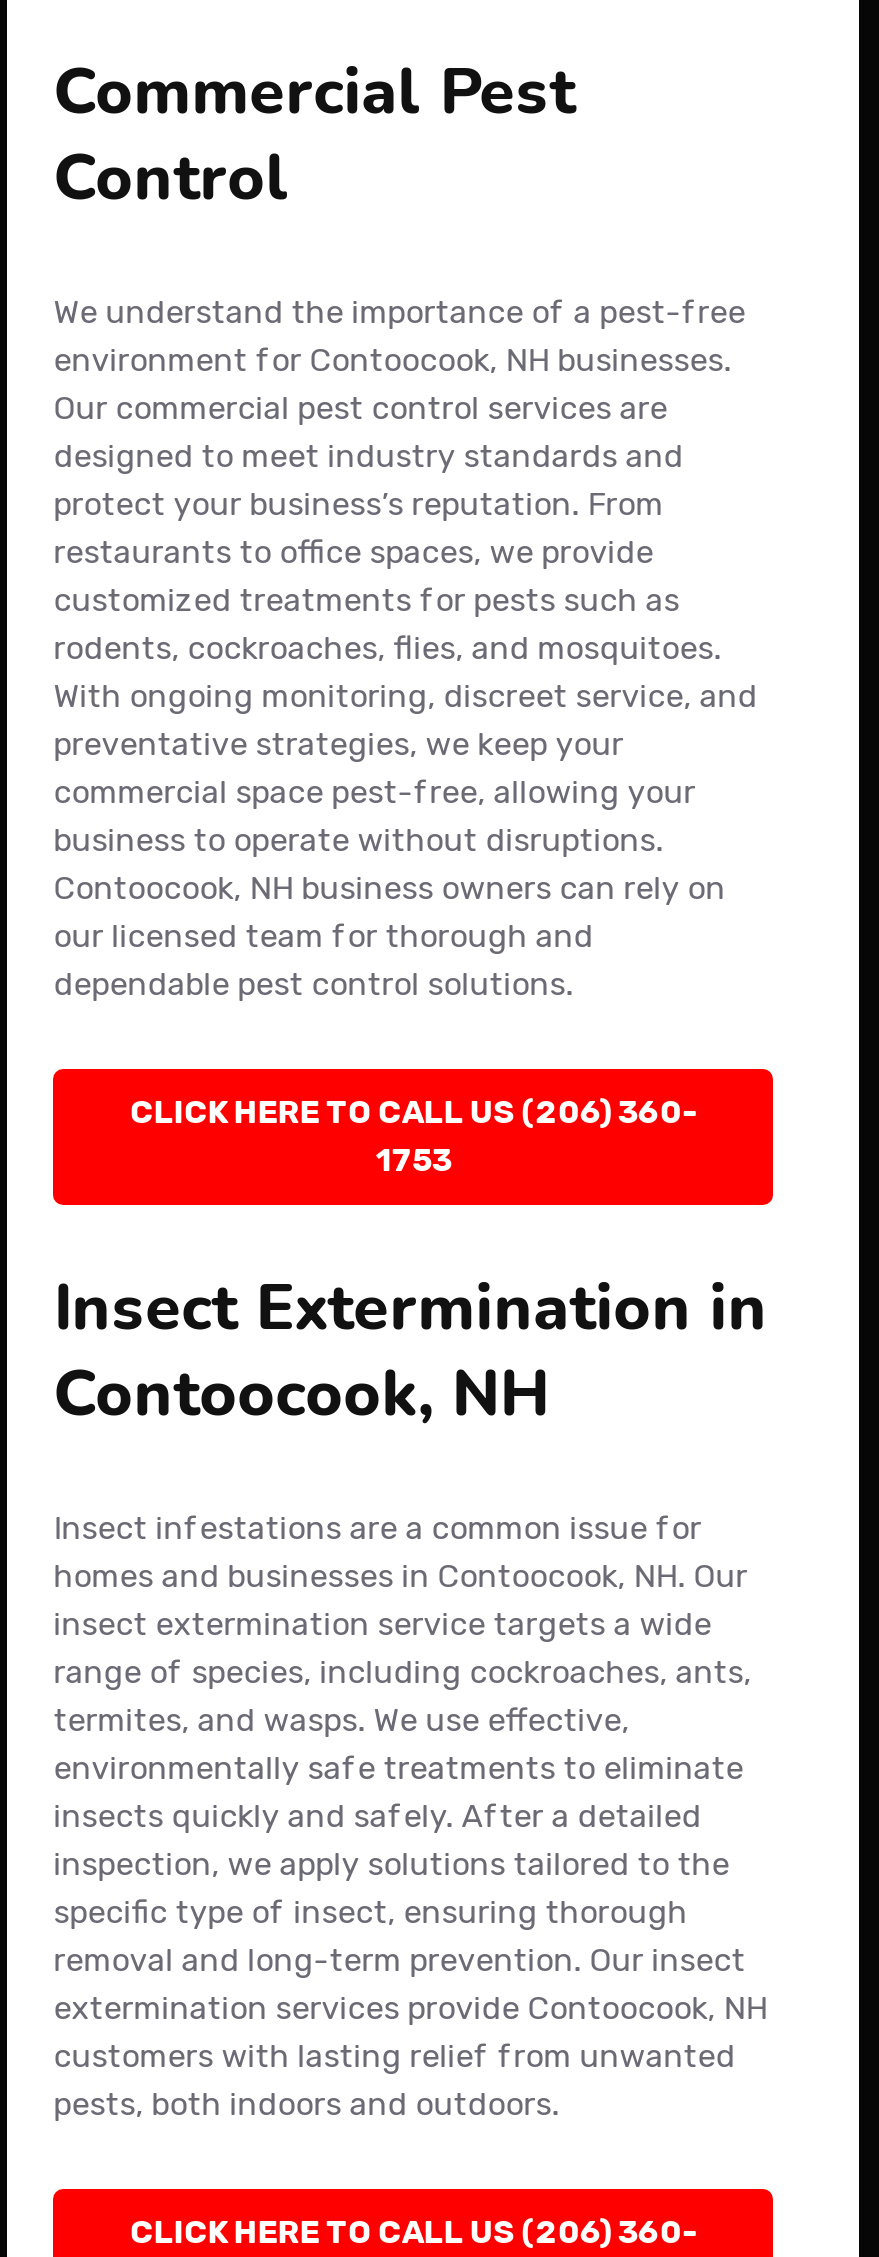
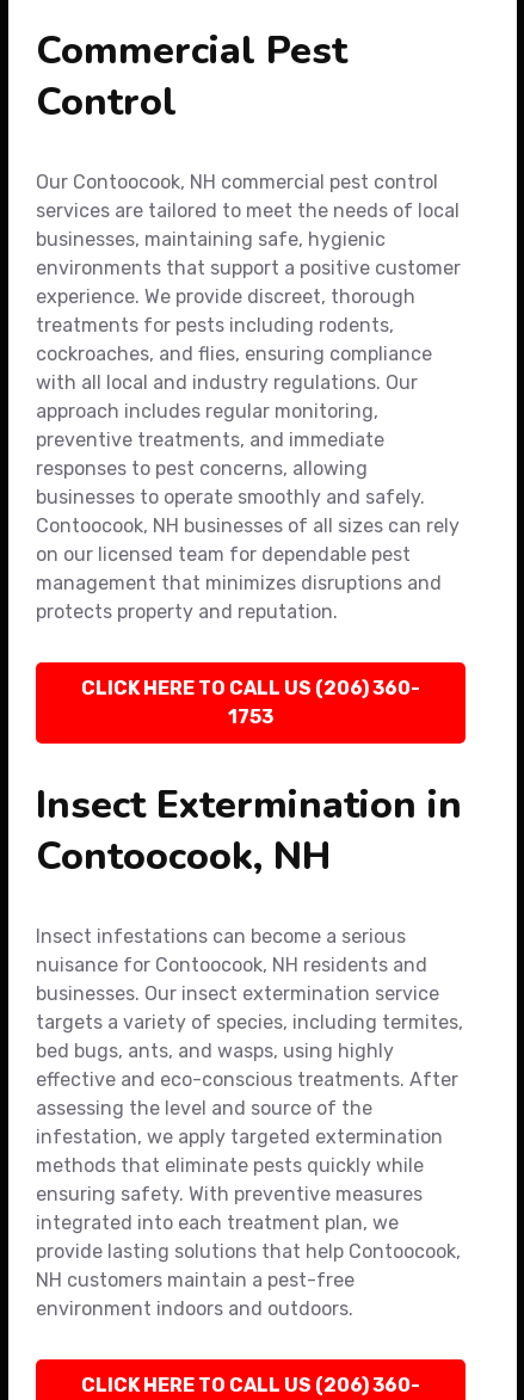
[53,293,757,1003] We understand the importance of a pest-free | environment for Contoocook, NH businesses. | Our commercial pest control services are | designed to meet industry standards and | protect your business’s reputation. From | restaurants to office spaces, we provide | customized treatments for pests such as | rodents, cockroaches, flies, and mosquitoes. | With ongoing monitoring, discreet service, and | preventative strategies, we keep your | commercial space pest-free, allowing your | business to operate without disruptions. | Contoocook, NH business owners can rely on | our licensed team for thorough and | dependable pest control solutions. -> [36,171,461,623] Our Contoocook, NH commercial pest control | services are tailored to meet the needs of local | businesses, maintaining safe, hygienic | environments that support a positive customer | experience. We provide discreet, thorough | treatments for pests including rodents, | cockroaches, and flies, ensuring compliance | with all local and industry regulations. Our | approach includes regular monitoring, | preventive treatments, and immediate | responses to pest concerns, allowing | businesses to operate smoothly and safely. | Contoocook, NH businesses of all sizes can rely | on our licensed team for dependable pest | management that minimizes disruptions and | protects property and reputation.
[53,1509,767,2123] Insect infestations are a common issue for | homes and businesses in Contoocook, NH. Our | insect extermination service targets a wide | range of species, including cockroaches, ants, | termites, and wasps. We use effective, | environmentally safe treatments to eliminate | insects quickly and safely. After a detailed | inspection, we apply solutions tailored to the | specific type of insect, ensuring thorough | removal and long-term prevention. Our insect | extermination services provide Contoocook, NH | customers with lasting relief from unwanted | pests, both indoors and outdoors. -> [36,925,463,1320] Insect infestations can become a serious | nuisance for Contoocook, NH residents and | businesses. Our insect extermination service | targets a variety of species, including termites, | bed bugs, ants, and wasps, using highly | effective and eco-conscious treatments. After | assessing the level and source of the | infestation, we apply targeted extermination | methods that eliminate pests quickly while | ensuring safety. With preventive measures | integrated into each treatment plan, we | provide lasting solutions that help Contoocook, | NH customers maintain a pest-free | environment indoors and outdoors.

